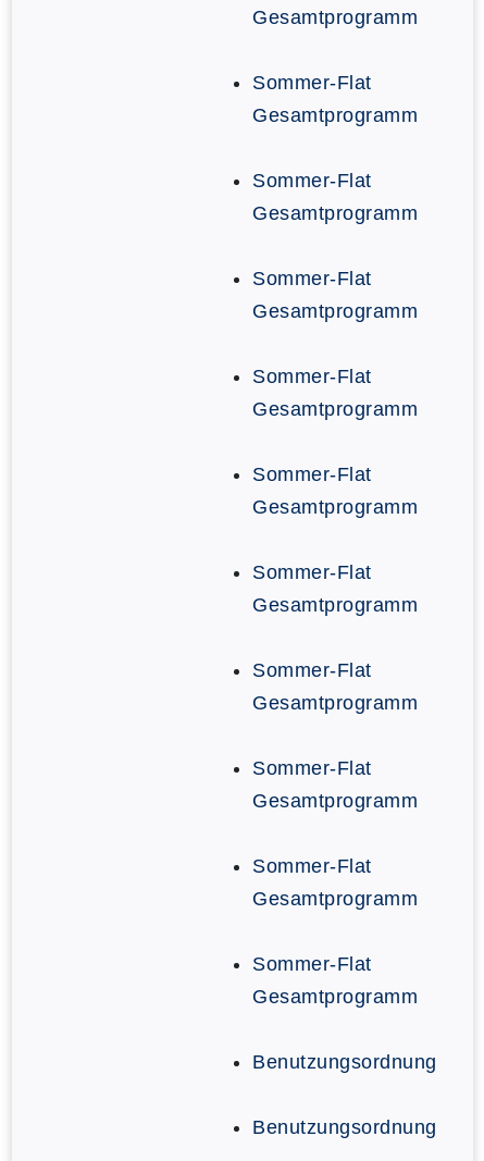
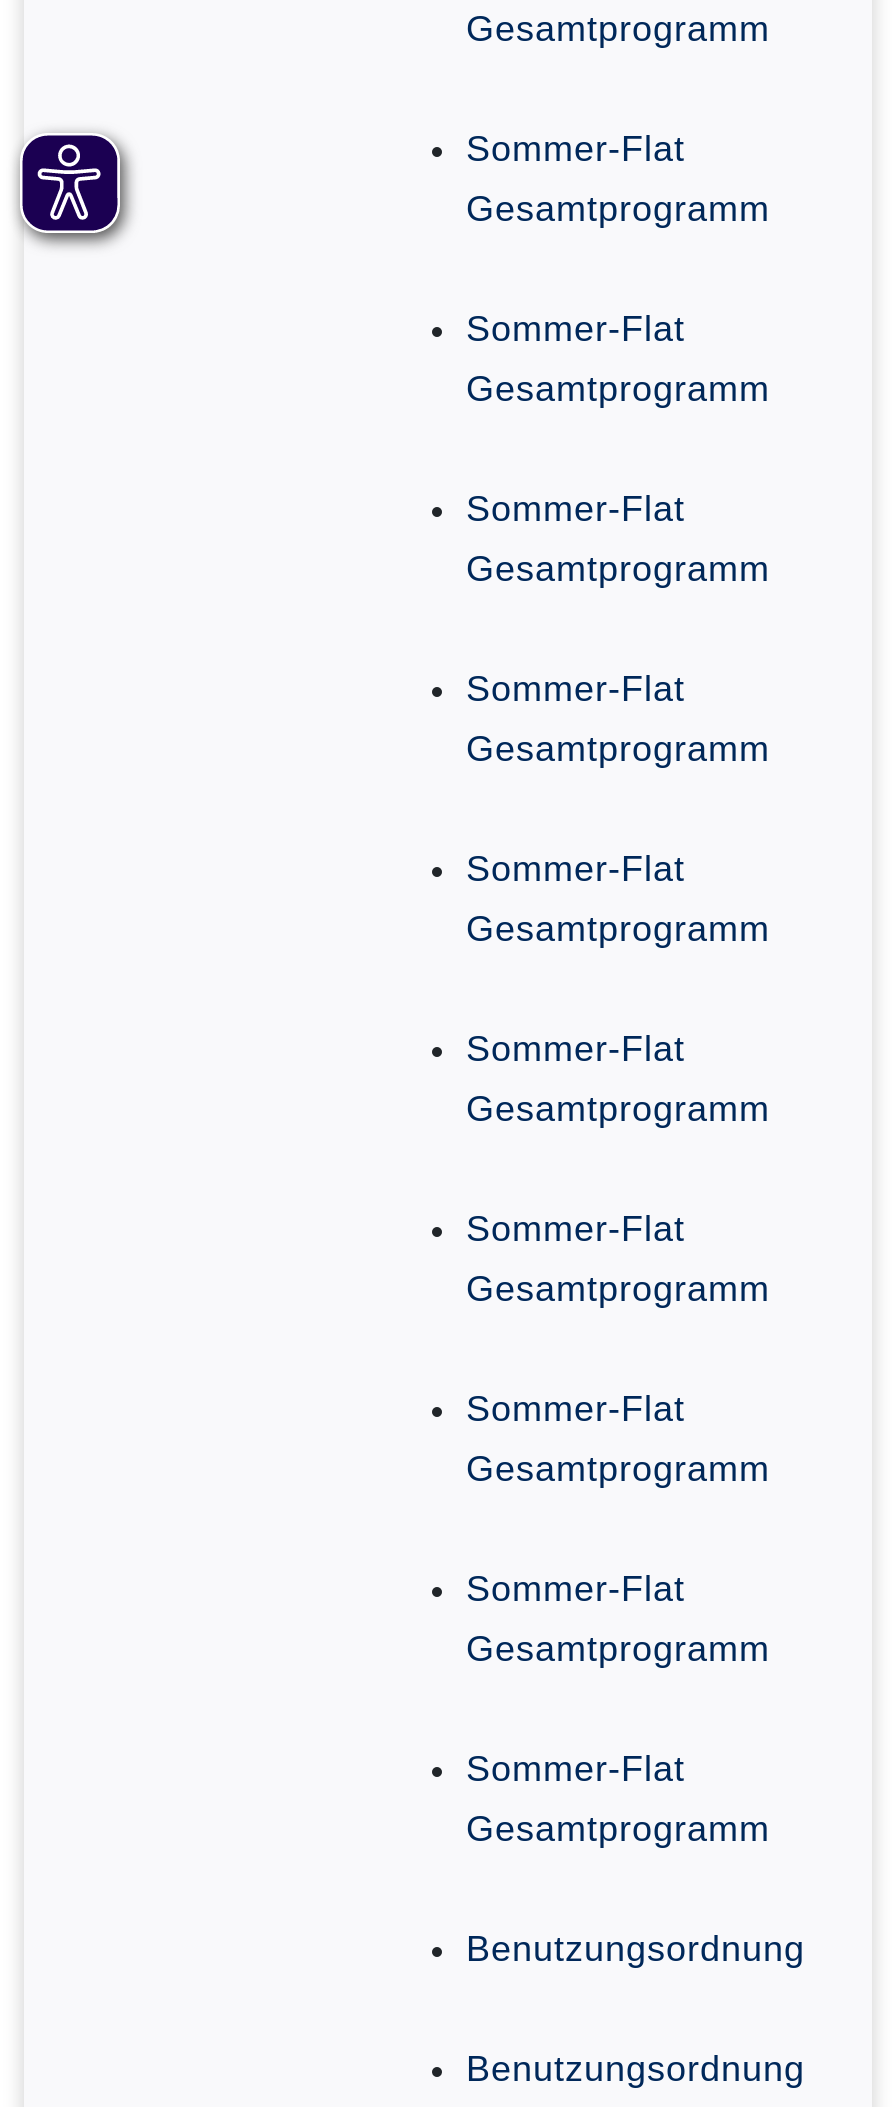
none -> [16,129,134,249] [image]

